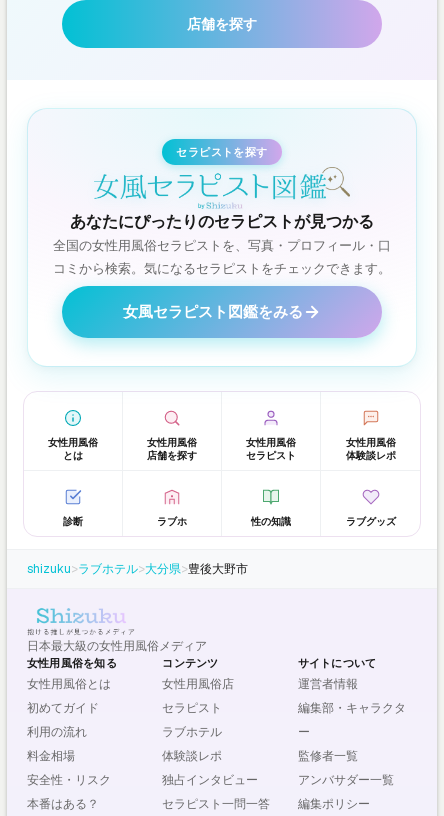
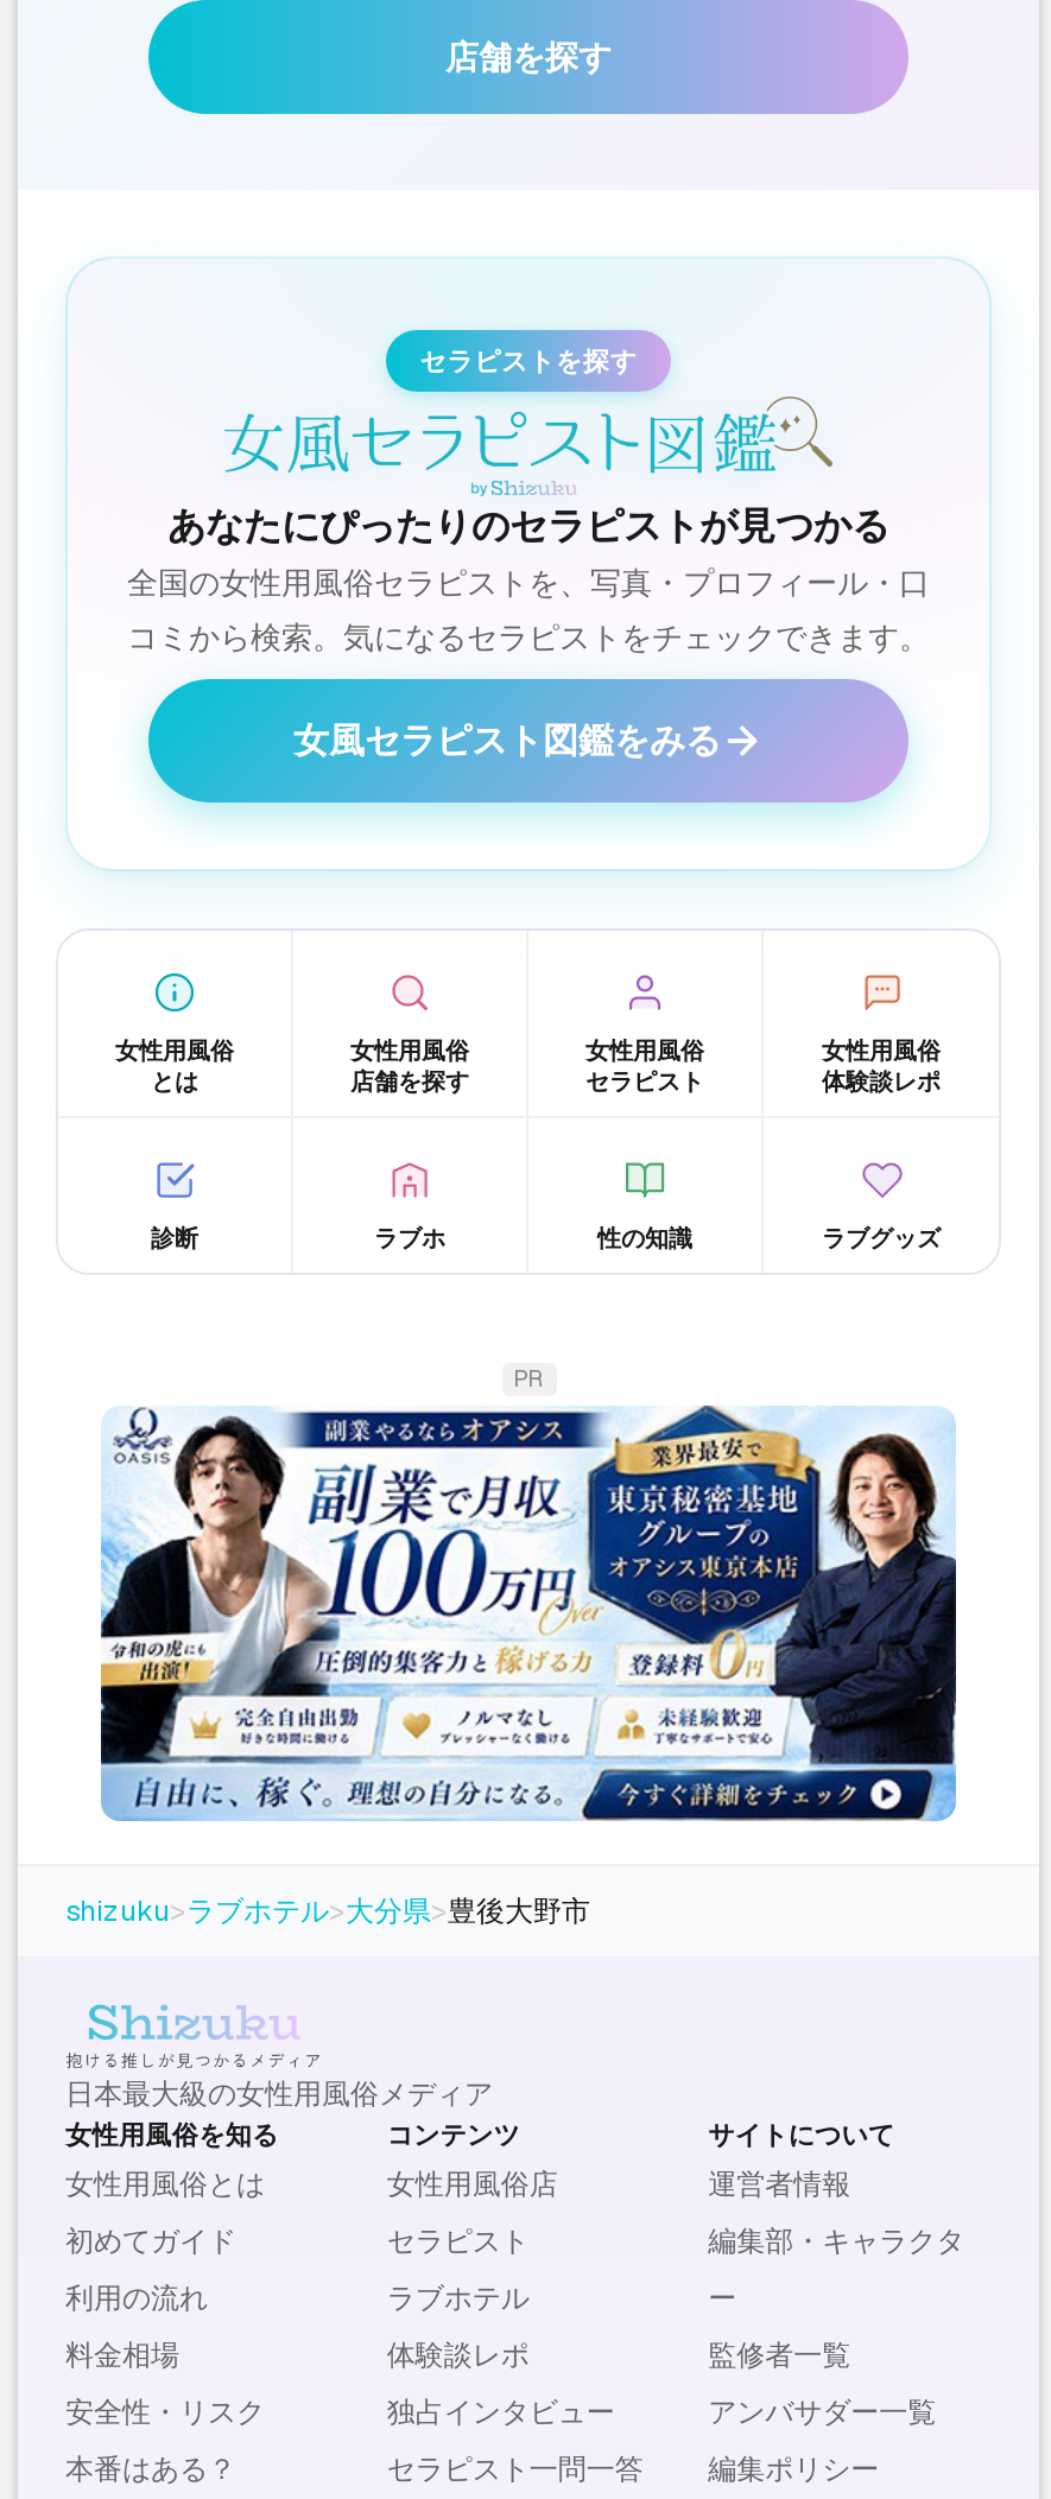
none -> [99,1403,958,1821] [image]
none -> [513,1363,544,1394] PR

